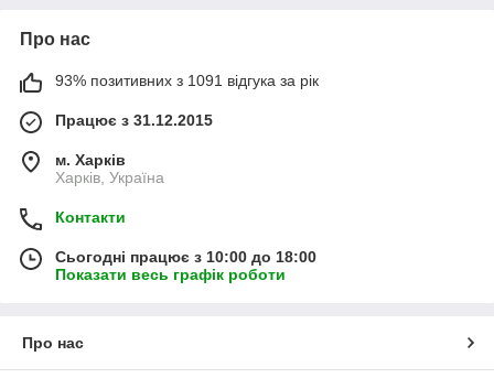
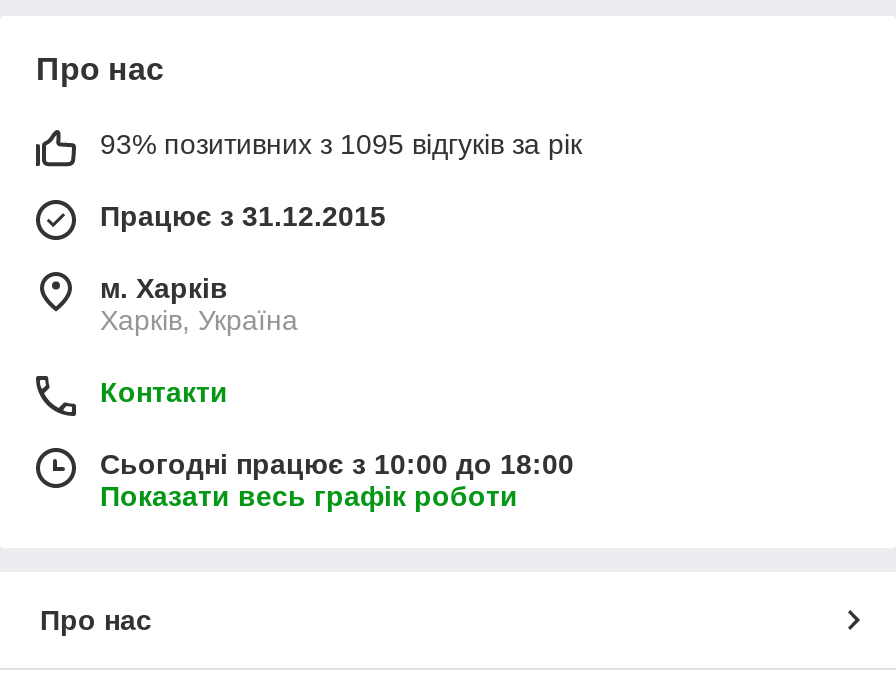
[55,72,319,90] 93% позитивних з 1091 відгука за рік -> [100,129,582,161] 93% позитивних з 1095 відгуків за рік

